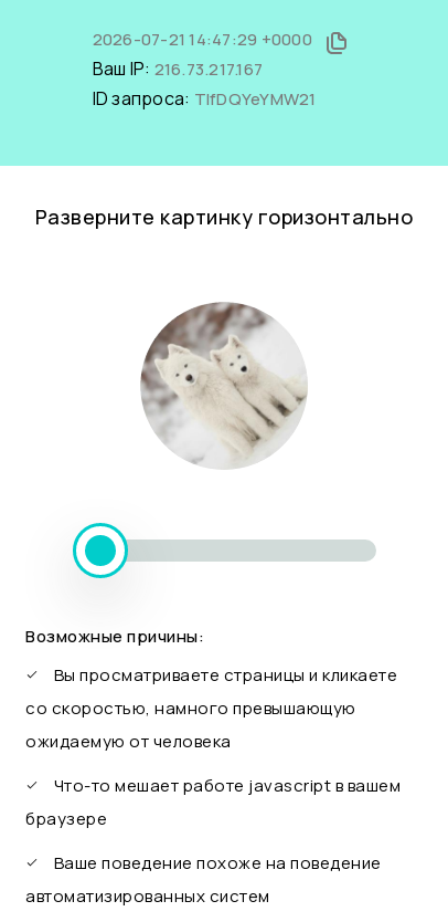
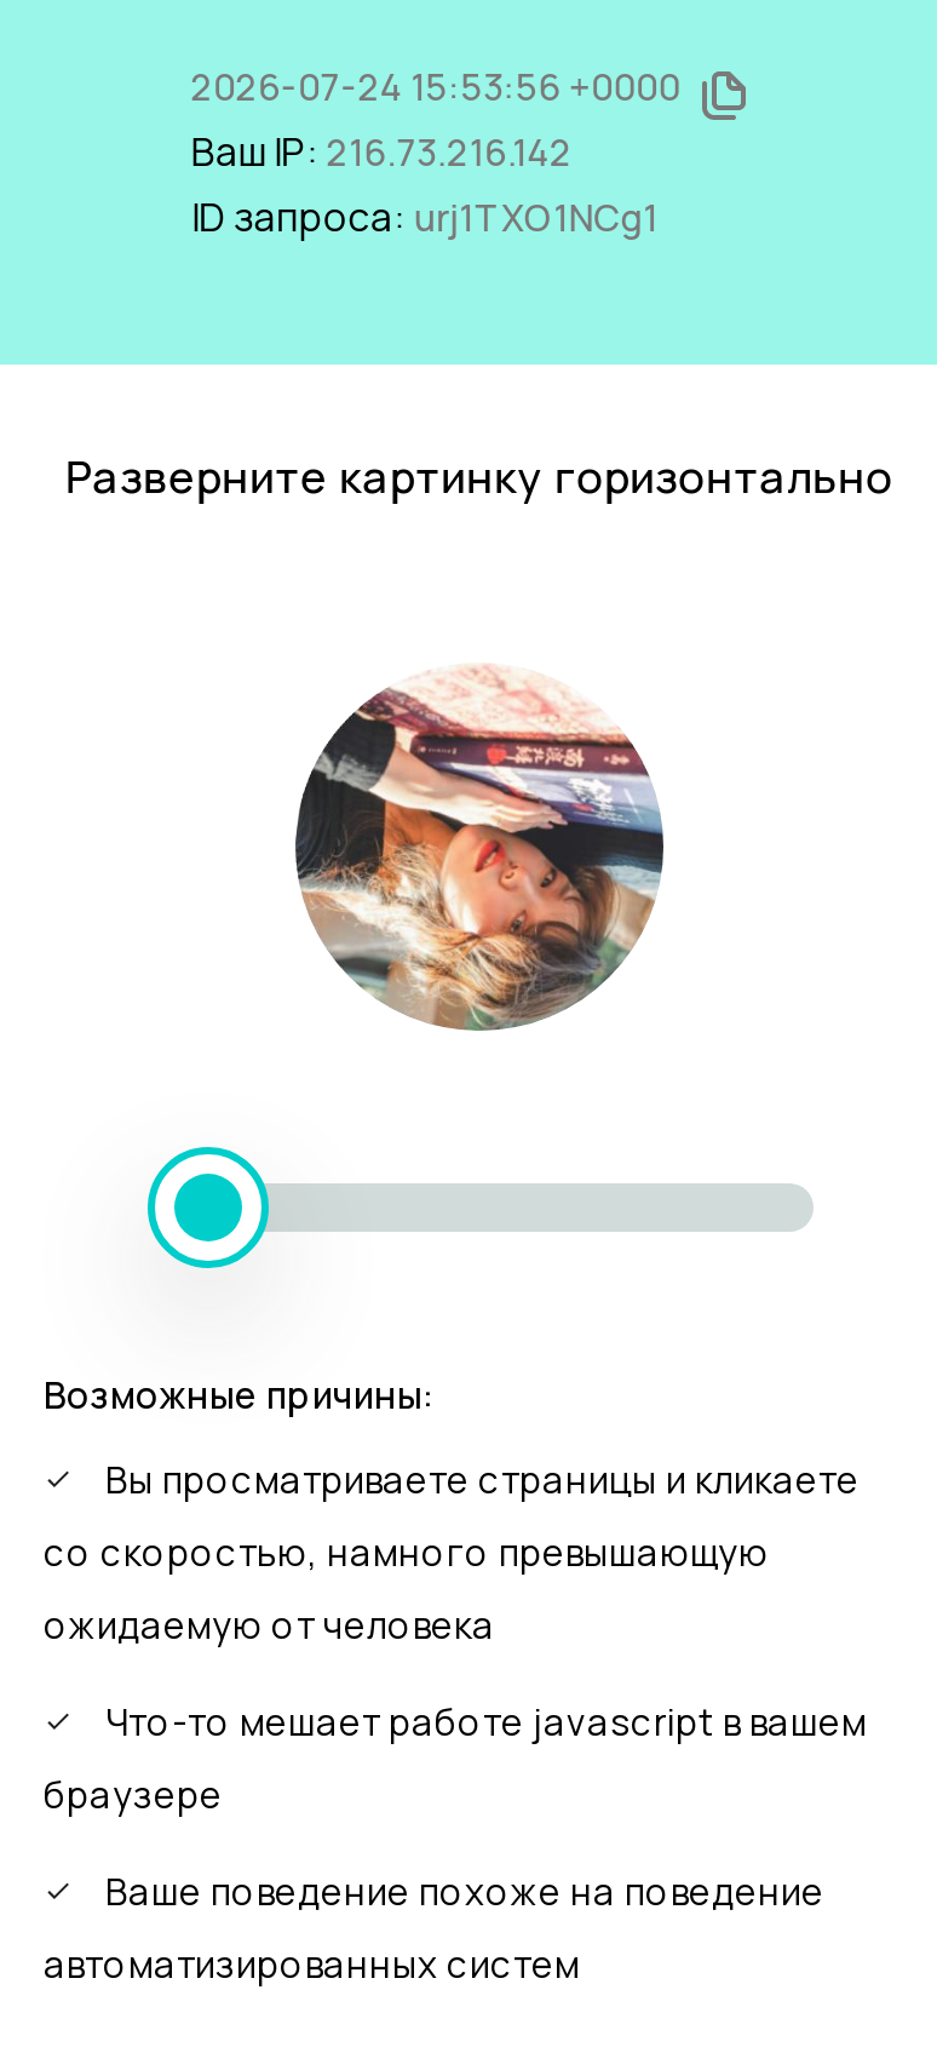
[92,28,312,51] 2026-07-21 14:47:29 +0000 -> [191,62,681,113] 2026-07-24 15:53:56 +0000
[92,56,263,81] Ваш IP: 216.73.217.167 -> [191,125,572,178] Ваш IP: 216.73.216.142
[92,86,316,111] ID запроса: TlfDQYeYMW21 -> [191,190,658,243] ID запроса: urj1TXO1NCg1
[140,302,308,470] [image] -> [295,665,666,1031] [image]

